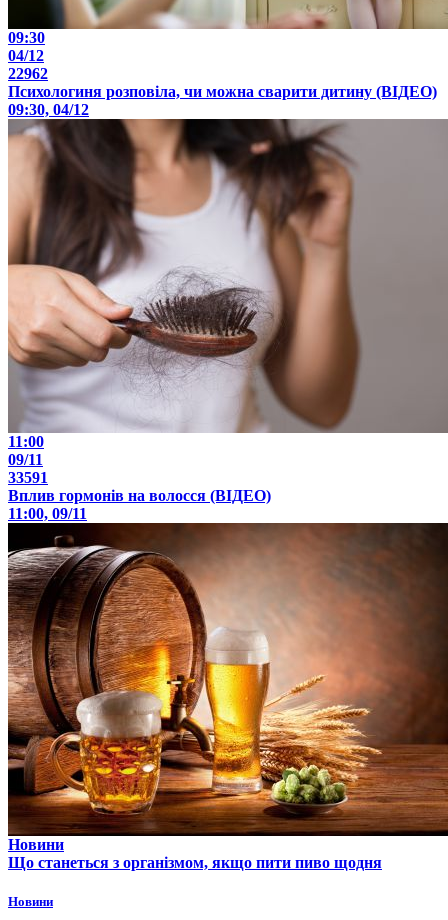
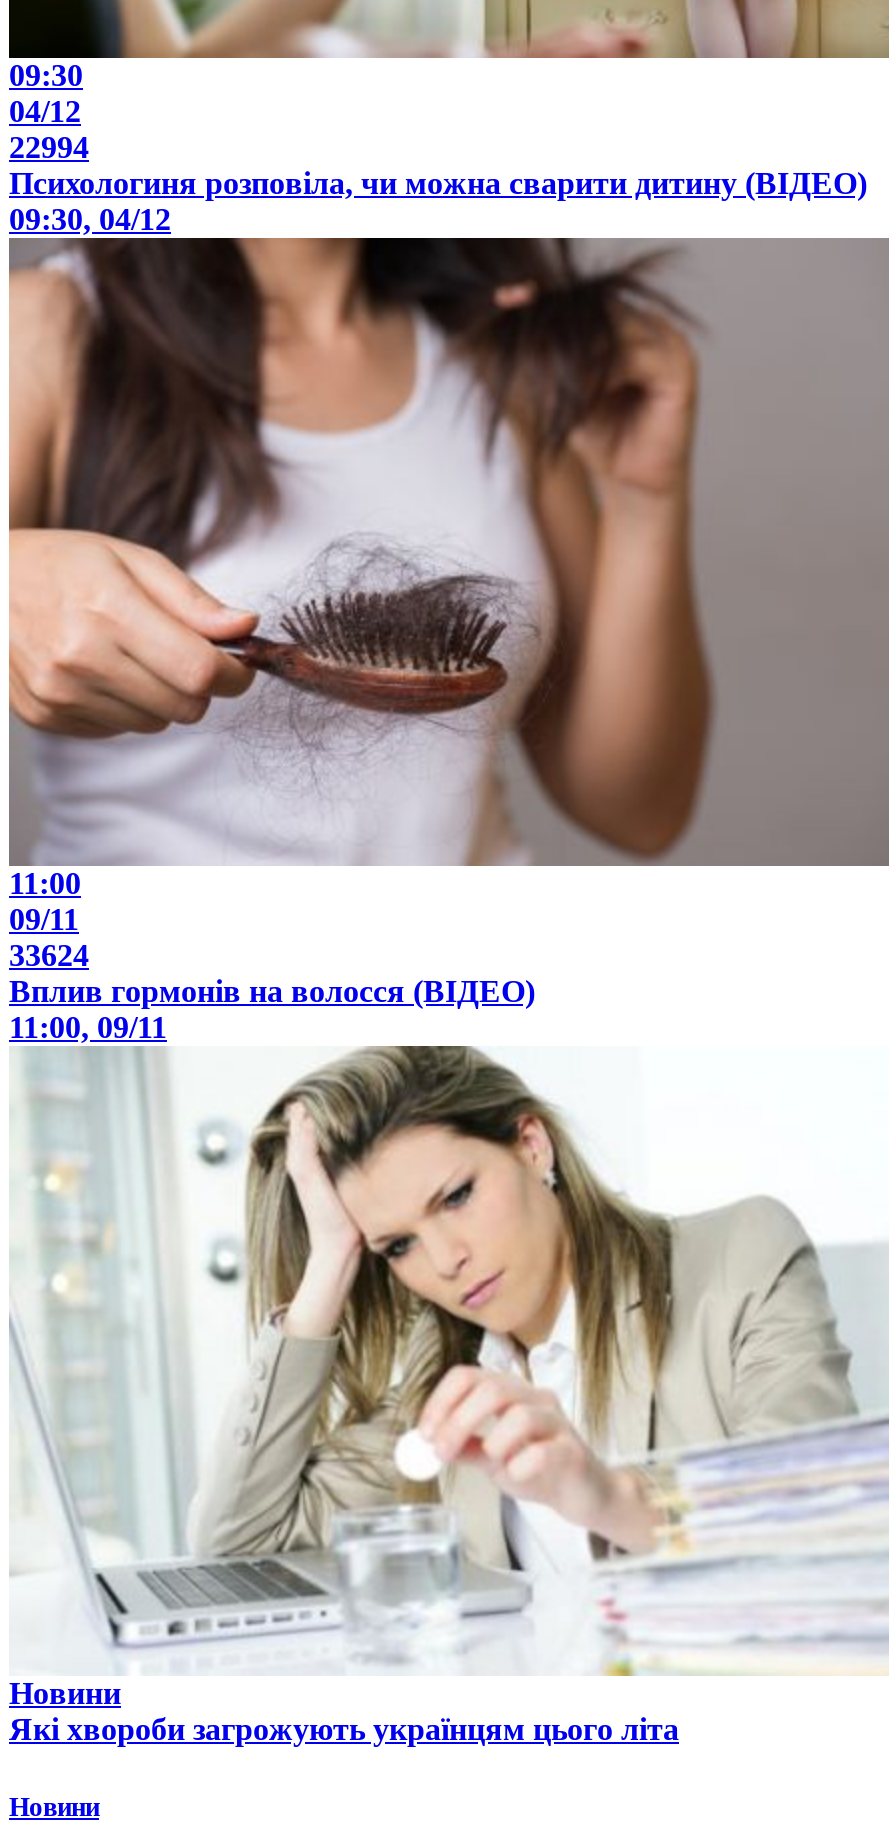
[8,65,48,82] 22962 -> [9,130,89,164] 22994
[8,469,48,486] 33591 -> [9,938,89,972] 33624
[7,522,445,871] [image] | Що станеться з організмом, якщо пити пиво щодня -> [9,1046,883,1746] [image] | Які хвороби загрожують українцям цього літа

